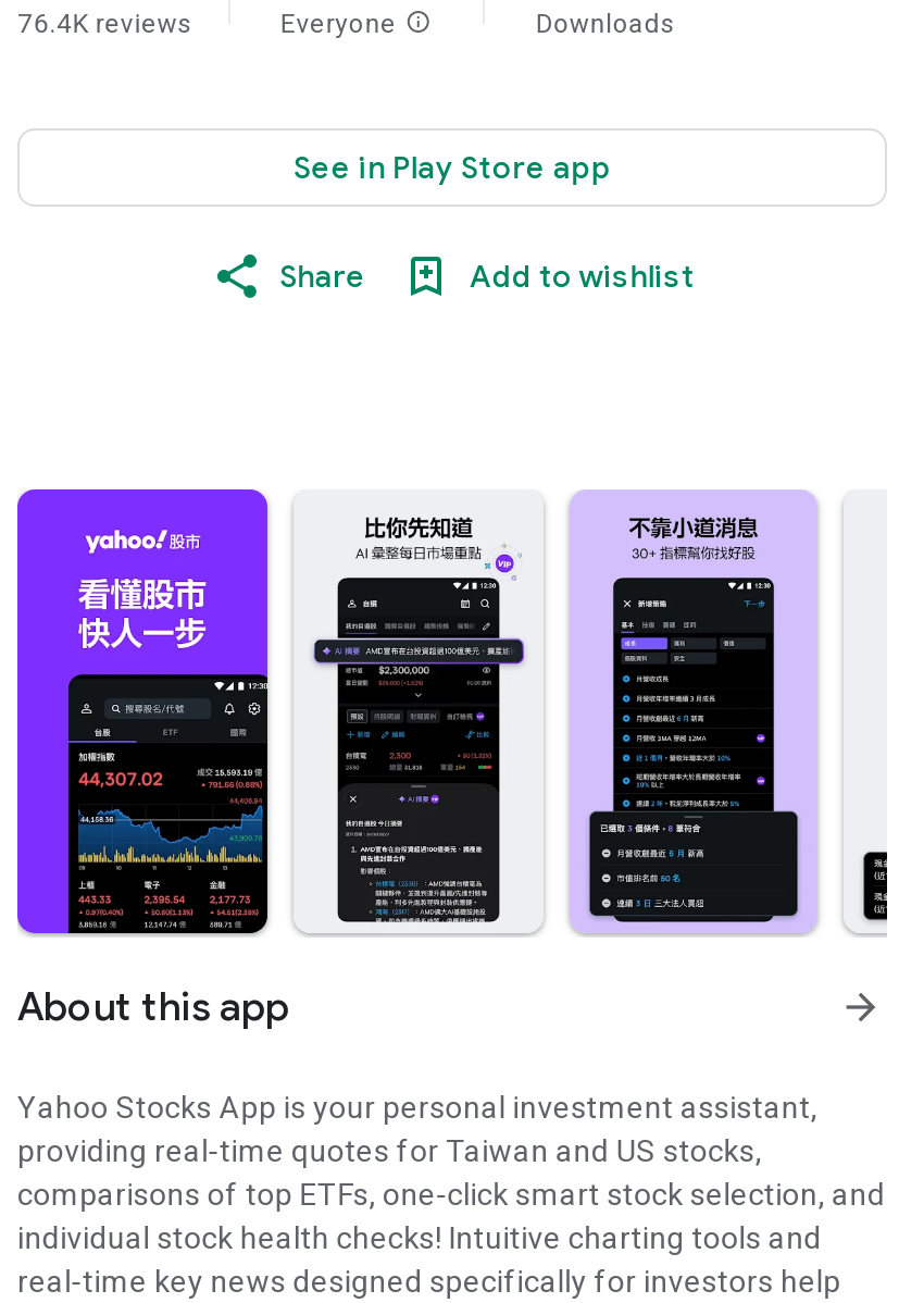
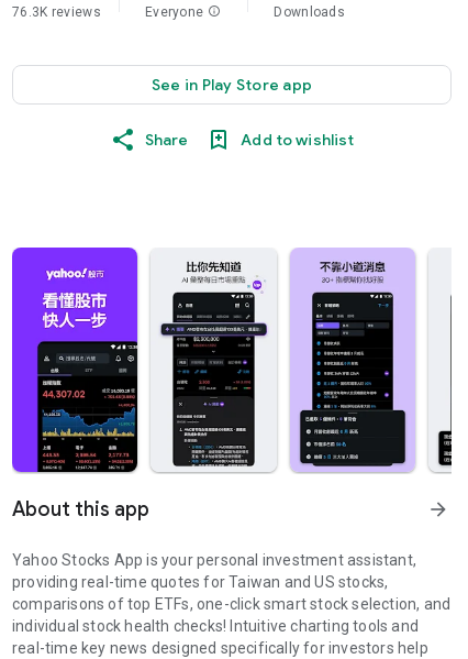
[17,9,193,39] 76.4K reviews -> [12,4,101,20] 76.3K reviews

